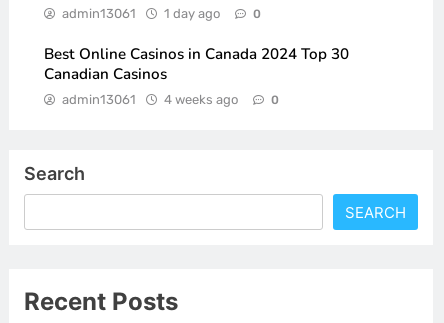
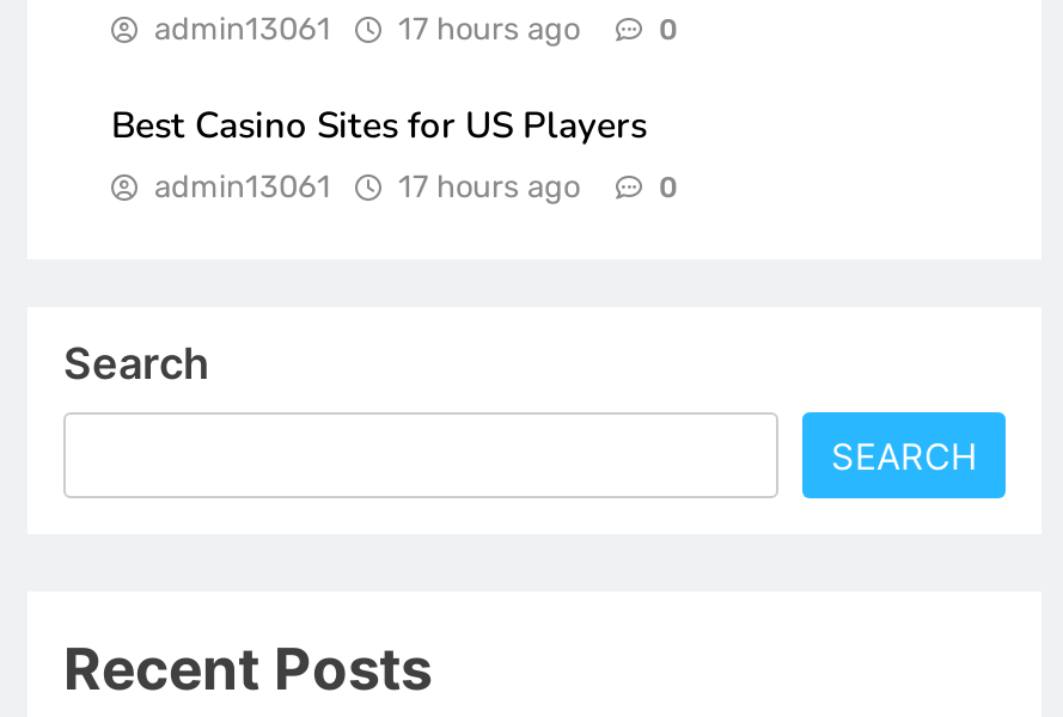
[62,6,220,21] admin13061 1 day ago -> [154,11,580,47] admin13061 17 hours ago
[44,44,349,84] Best Online Casinos in Canada 2024 Top 30 | Canadian Casinos -> [111,102,647,149] Best Casino Sites for US Players
[62,92,238,107] admin13061 4 weeks ago -> [154,168,580,204] admin13061 17 hours ago

